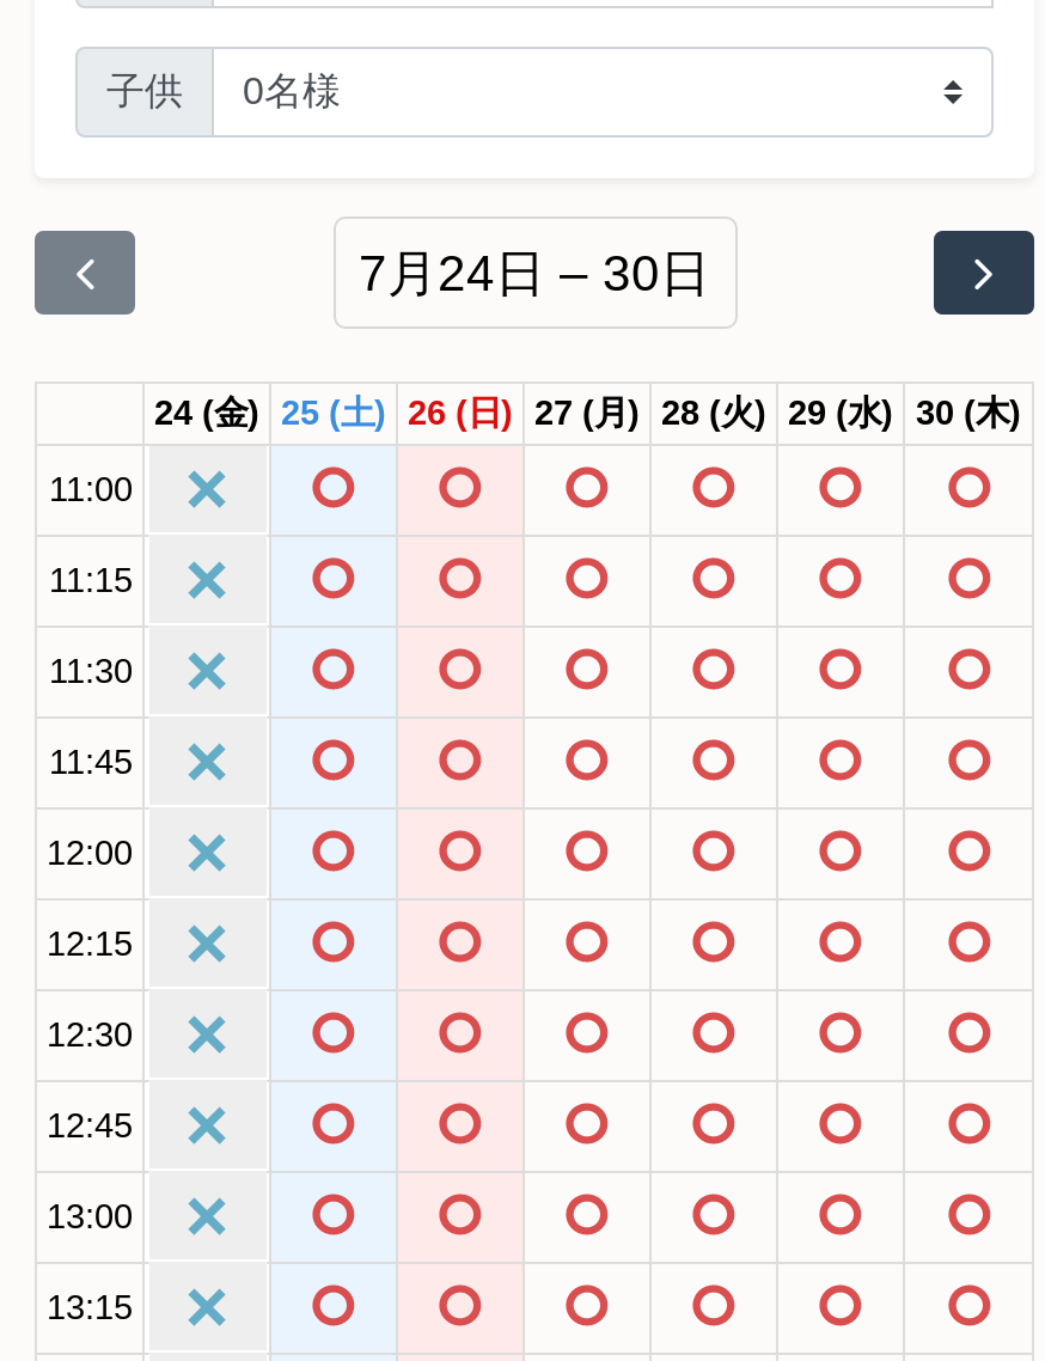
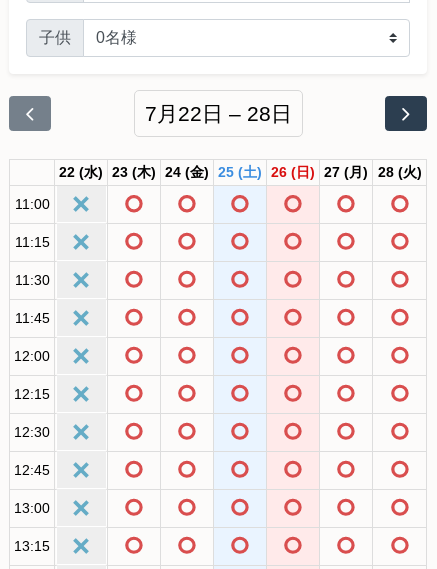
[359,244,710,299] 7月24日 – 30日 -> [144,102,291,125] 7月22日 – 28日
[154,392,1021,430] 24 (金) 25 (土) 26 (日) 27 (月) 28 (火) 29 (水) 30 (木) -> [59,164,421,180] 22 (水) 23 (木) 24 (金) 25 (土) 26 (日) 27 (月) 28 (火)

